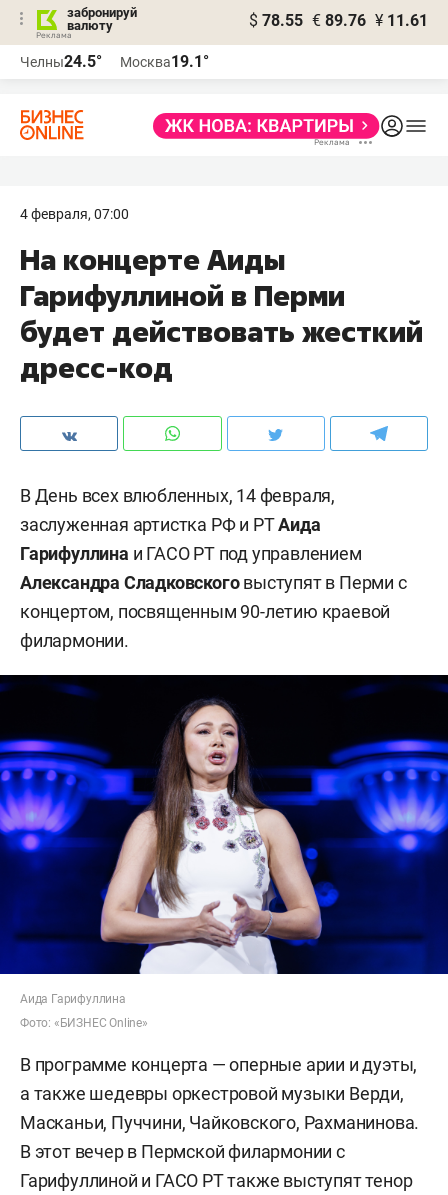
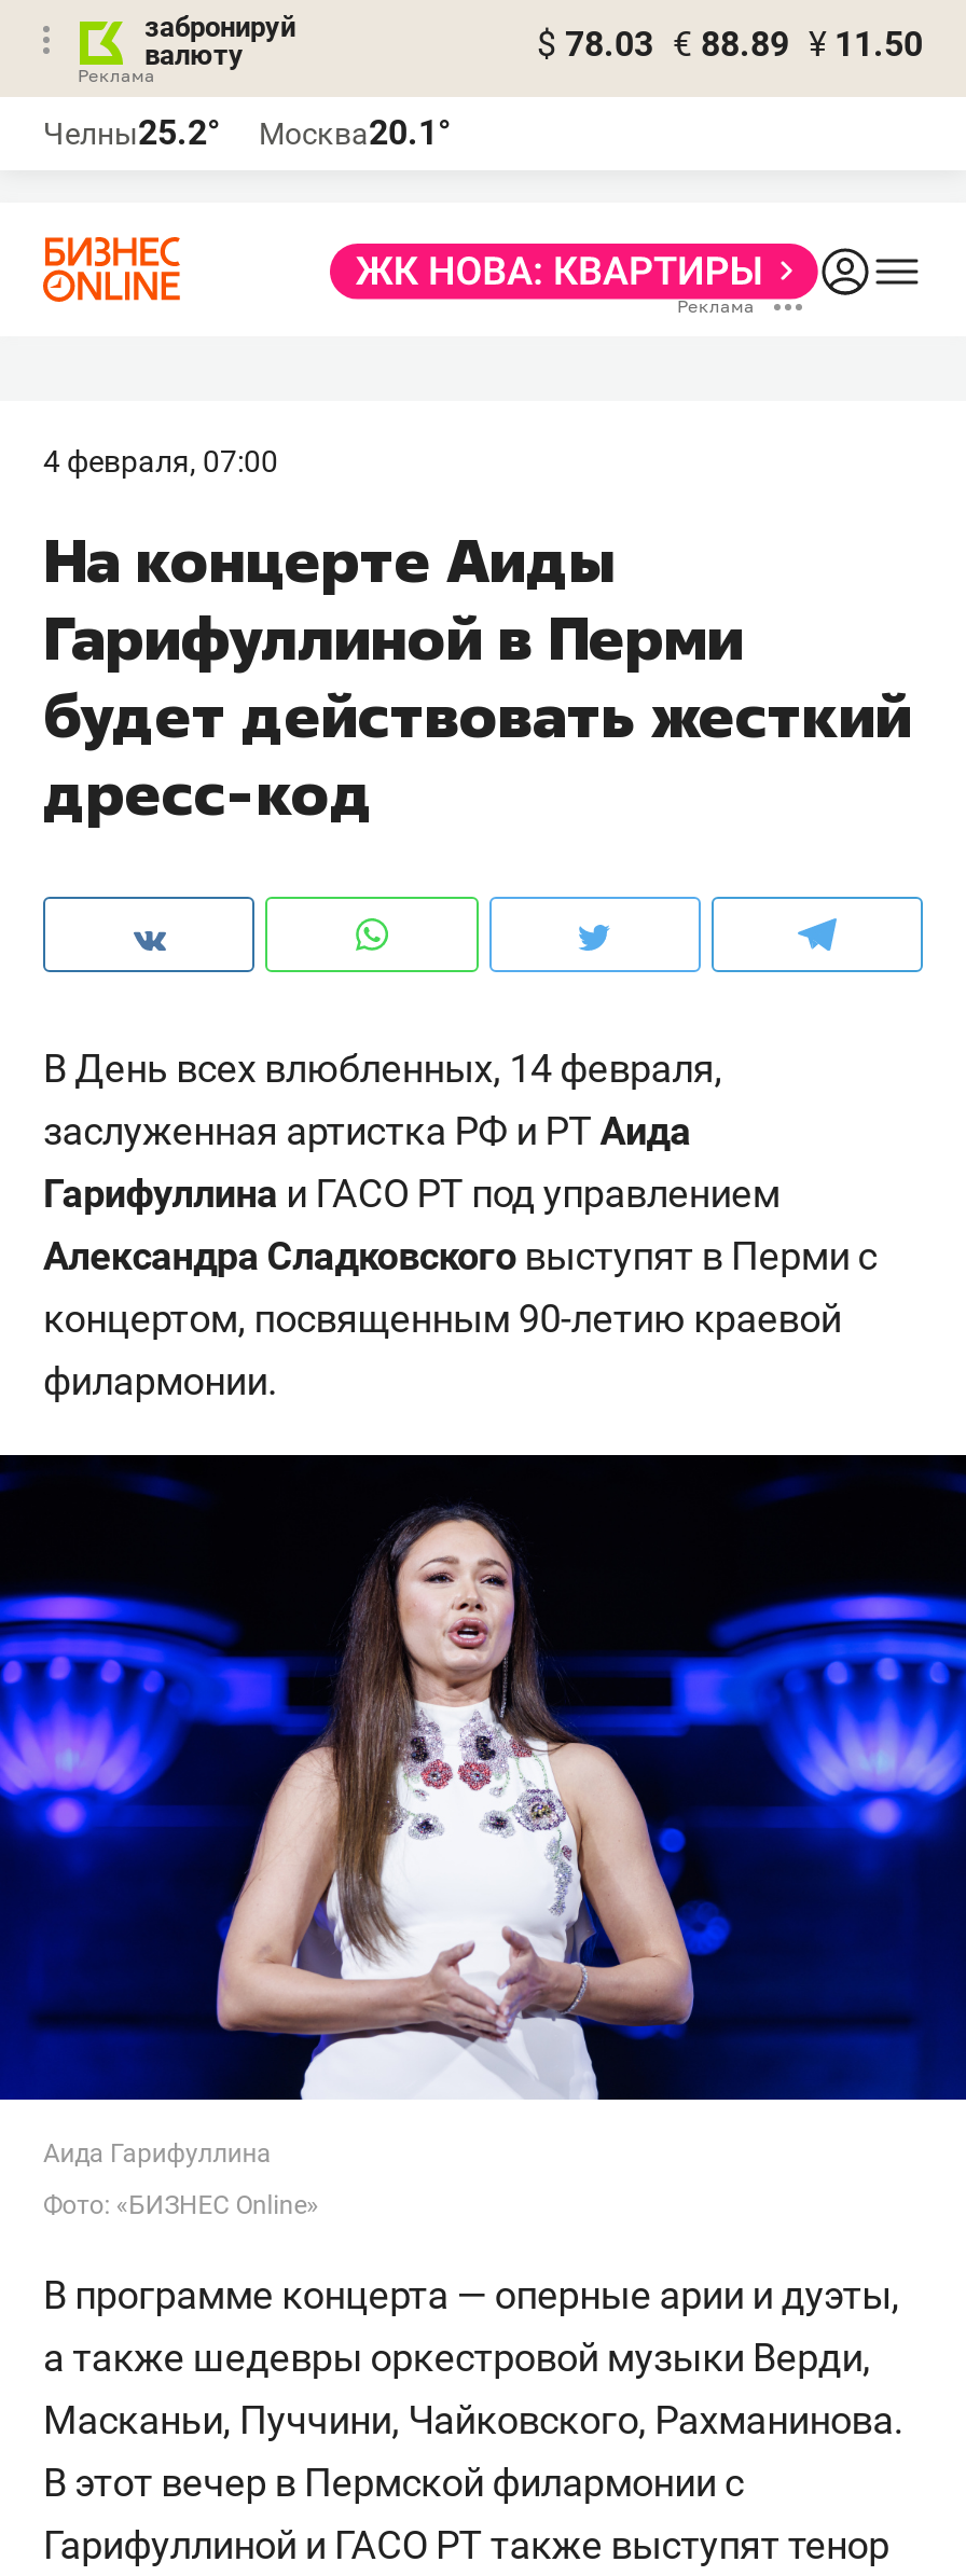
[249,11,428,30] $ 78.55 € 89.76 ¥ 11.61 -> [537,24,923,65] $ 78.03 € 88.89 ¥ 11.50
[20,52,102,71] Челны24.5° -> [43,112,220,153] Челны25.2°
[120,52,209,71] Москва19.1° -> [259,112,451,153] Москва20.1°

